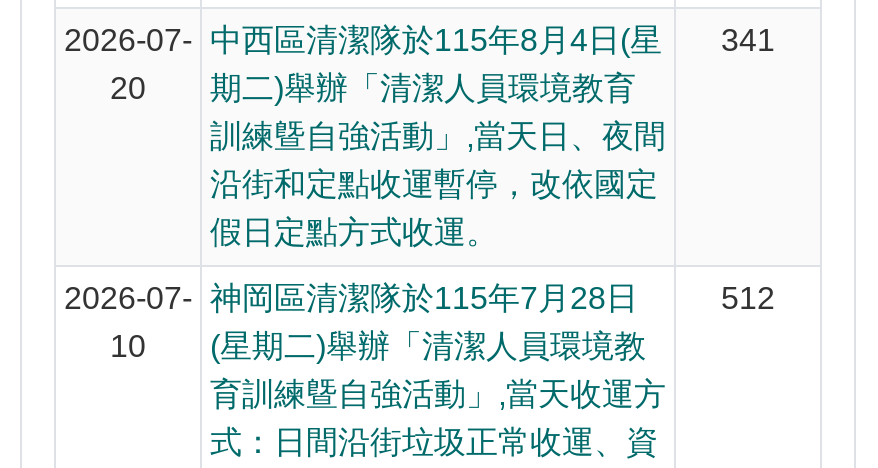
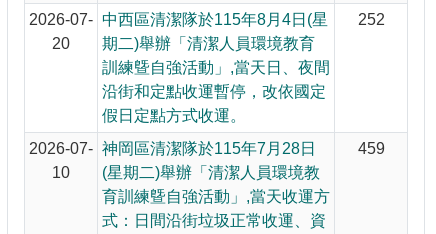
[64,23,775,57] 2026-07- 中西區清潔隊於115年8月4日(星 341 -> [29,11,384,28] 2026-07- 中西區清潔隊於115年8月4日(星 252
[721,281,775,315] 512 -> [357,140,384,157] 459

